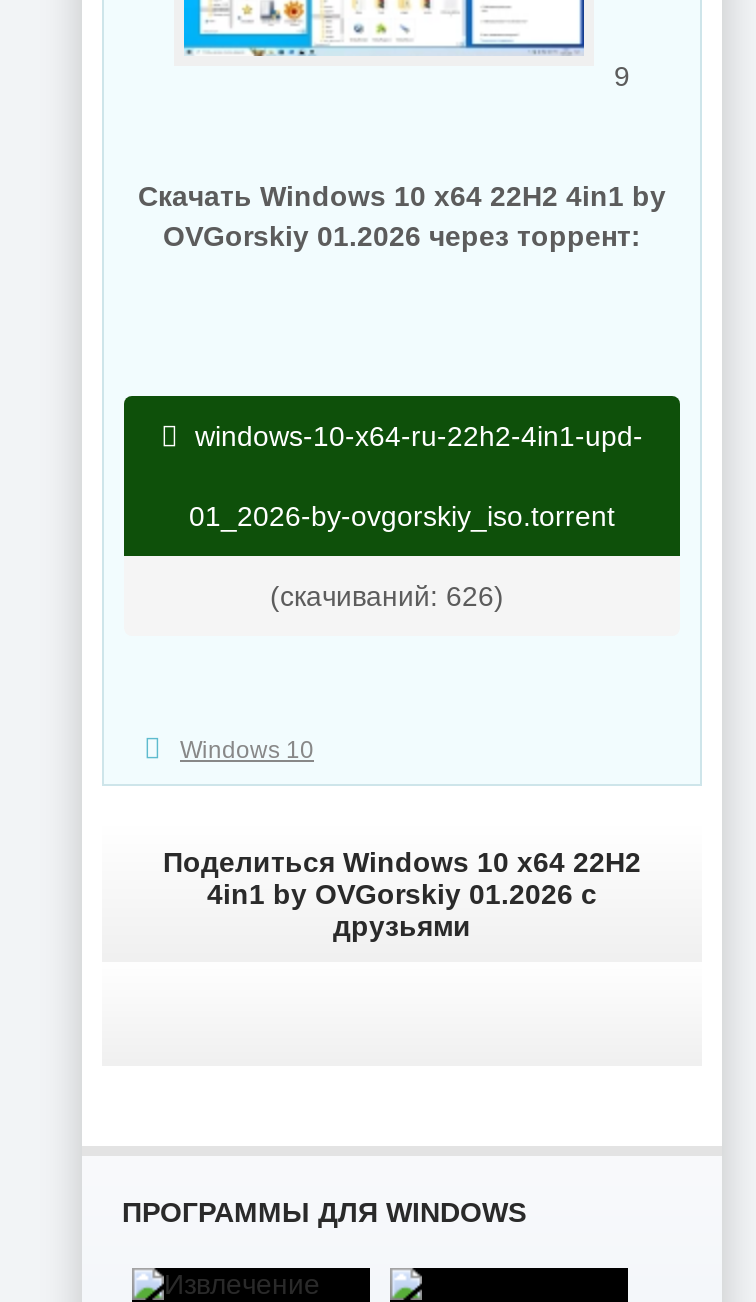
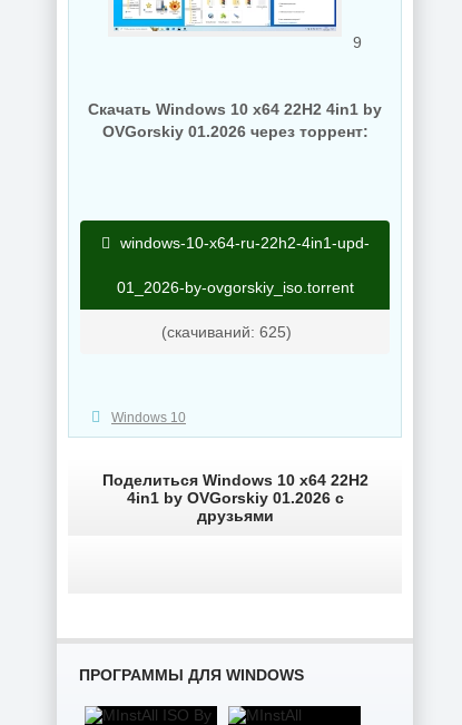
[270,579,504,611] (cкачиваний: 626) -> [161,322,292,340] (cкачиваний: 625)

